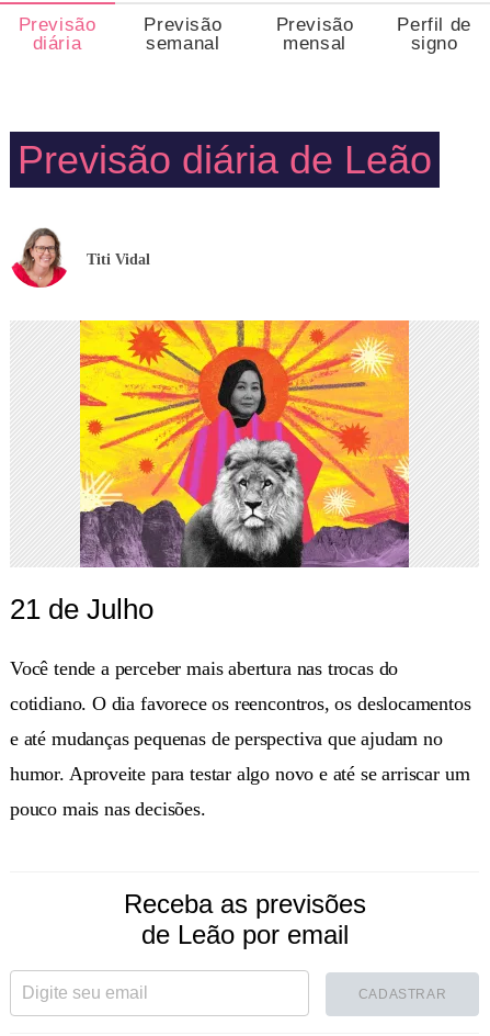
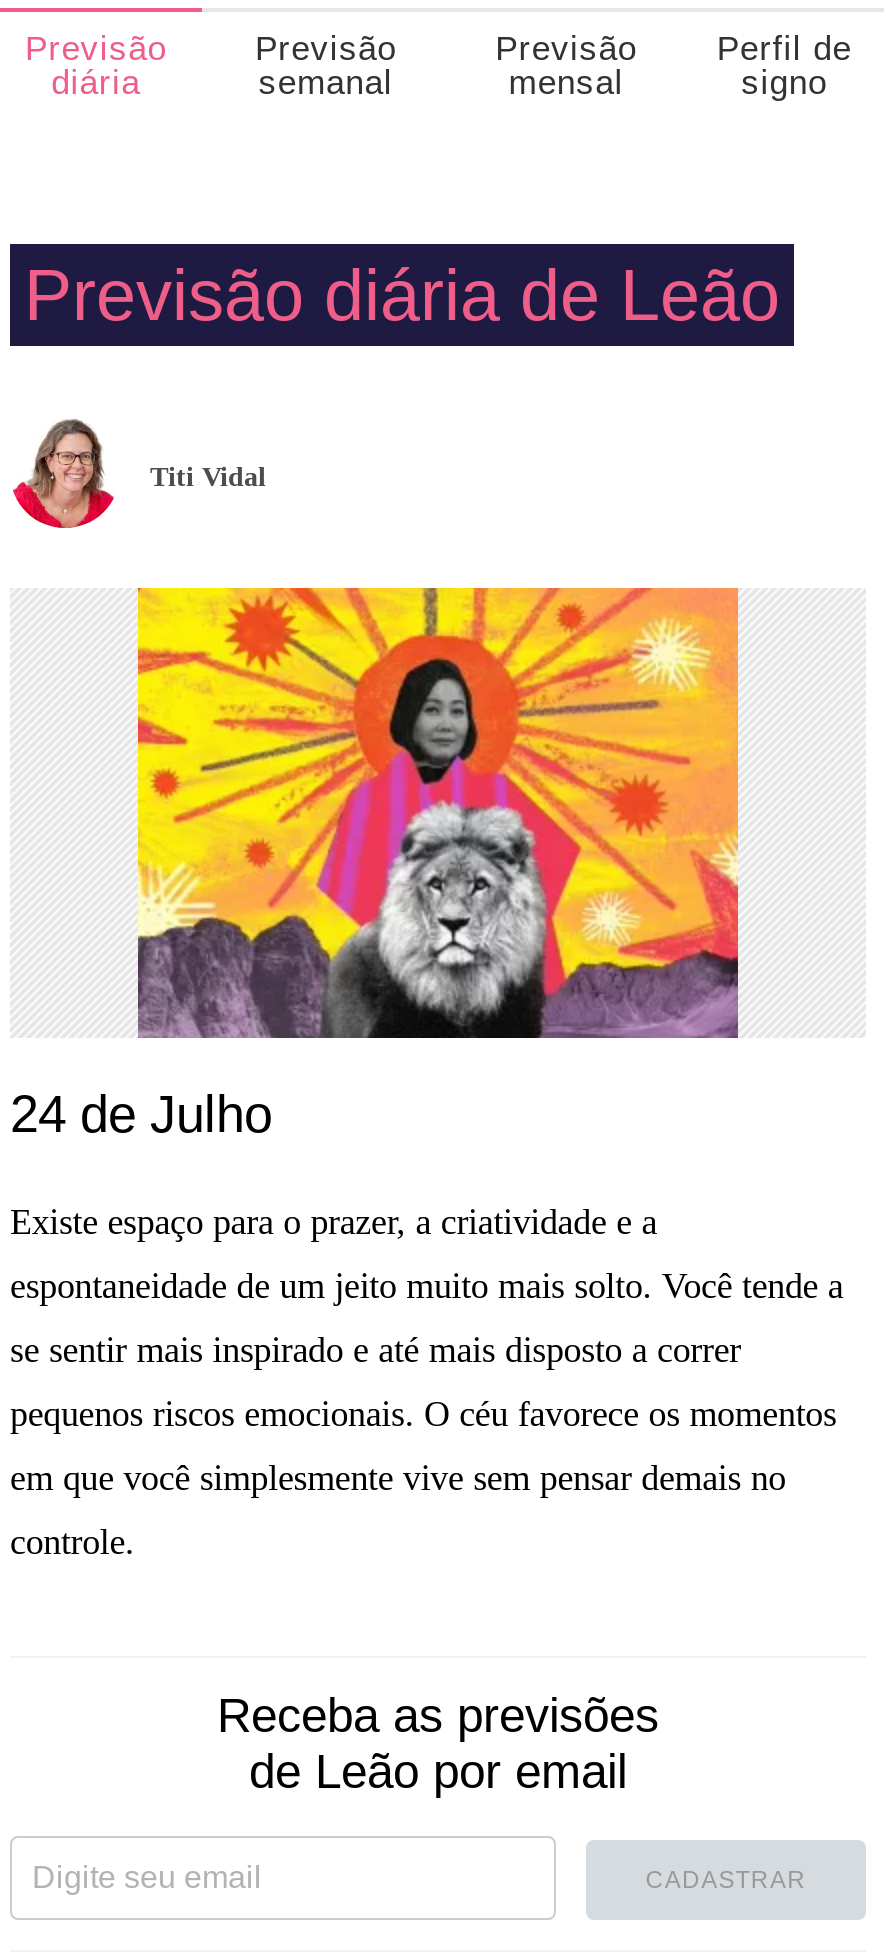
[10,593,471,820] 21 de Julho | Você tende a perceber mais abertura nas trocas do | cotidiano. O dia favorece os reencontros, os deslocamentos | e até mudanças pequenas de perspectiva que ajudam no | humor. Aproveite para testar algo novo e até se arriscar um | pouco mais nas decisões. -> [10,1084,844,1562] 24 de Julho | Existe espaço para o prazer, a criatividade e a | espontaneidade de um jeito muito mais solto. Você tende a | se sentir mais inspirado e até mais disposto a correr | pequenos riscos emocionais. O céu favorece os momentos | em que você simplesmente vive sem pensar demais no | controle.

